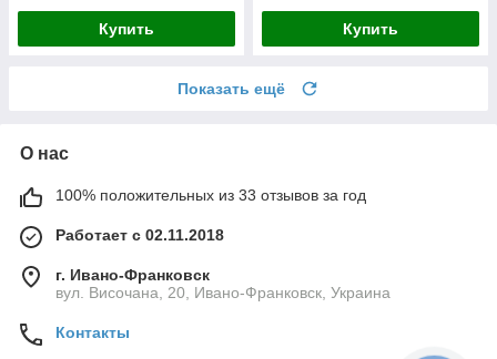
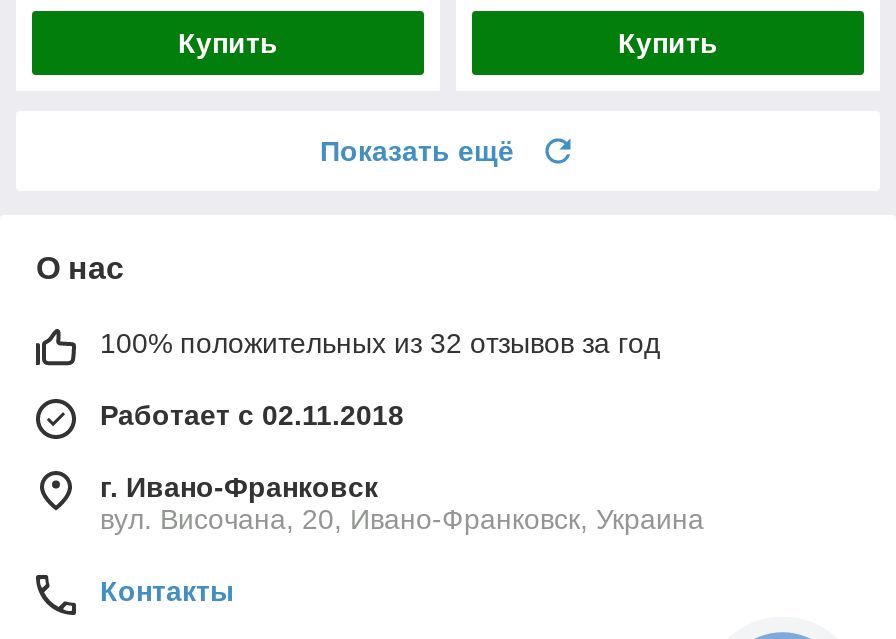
[55,186,366,204] 100% положительных из 33 отзывов за год -> [100,327,660,359] 100% положительных из 32 отзывов за год

